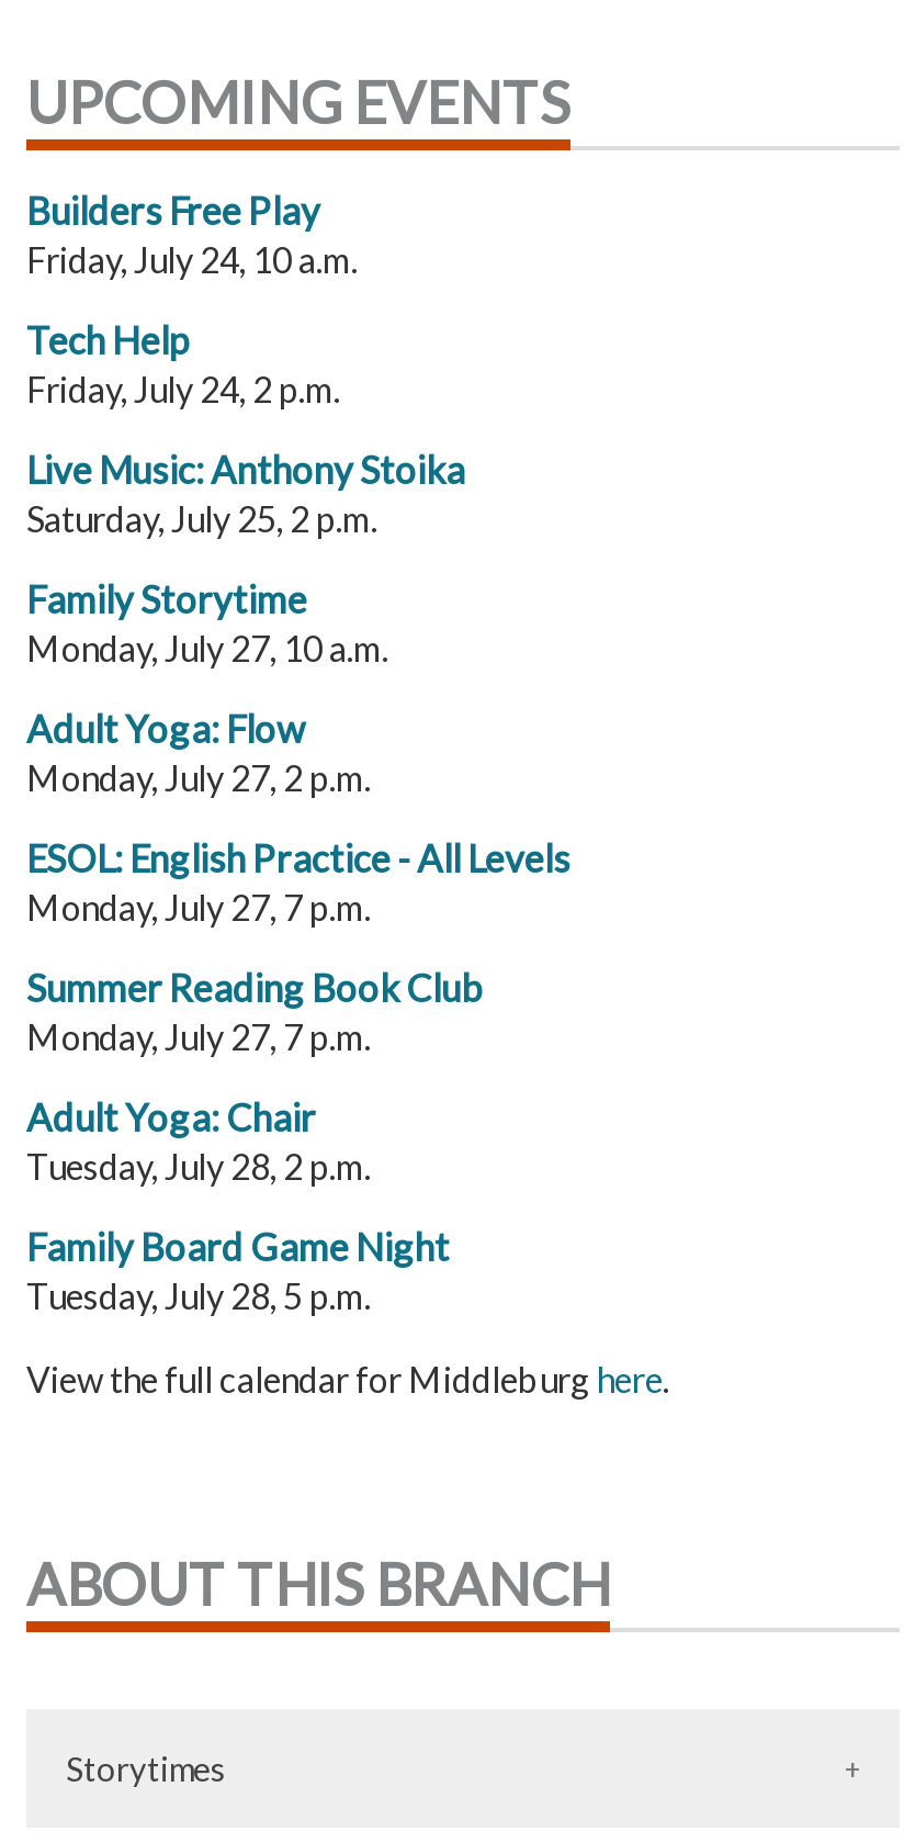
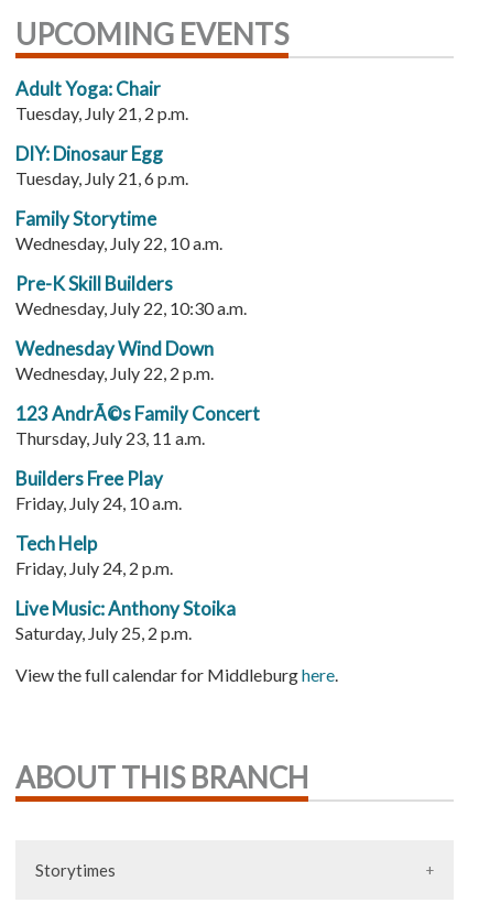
none -> [15,102,260,448] Tuesday, July 21, 2 p.m. | DIY: Dinosaur Egg | Tuesday, July 21, 6 p.m. | Wednesday, July 22, 10 a.m. | Pre-K Skill Builders | Wednesday, July 22, 10:30 a.m. | Wednesday Wind Down | Wednesday, July 22, 2 p.m. | 123 AndrÃ©s Family Concert | Thursday, July 23, 11 a.m.
moved [26,187,465,538] -> [15,467,236,643]: Builders Free Play | Friday, July 24, 10 a.m. | Tech Help | Friday, July 24, 2 p.m. | Live Music: Anthony Stoika | Saturday, July 25, 2 p.m.
moved [26,576,307,622] -> [15,207,156,230]: Family Storytime
[26,626,570,1315] Monday, July 27, 10 a.m. | Adult Yoga: Flow | Monday, July 27, 2 p.m. | ESOL: English Practice - All Levels | Monday, July 27, 7 p.m. | Summer Reading Book Club | Monday, July 27, 7 p.m. | Tuesday, July 28, 2 p.m. | Family Board Game Night | Tuesday, July 28, 5 p.m. -> none
moved [26,1094,316,1140] -> [15,77,161,100]: Adult Yoga: Chair

